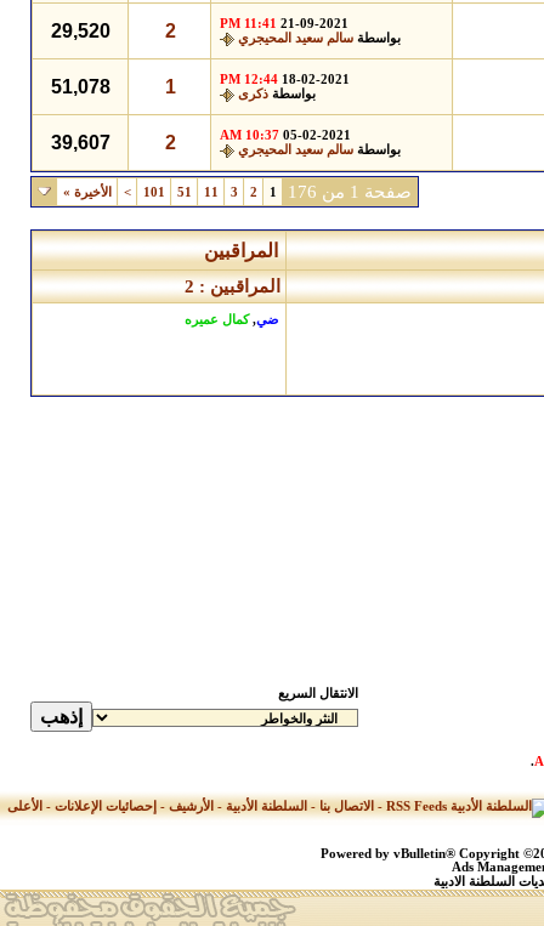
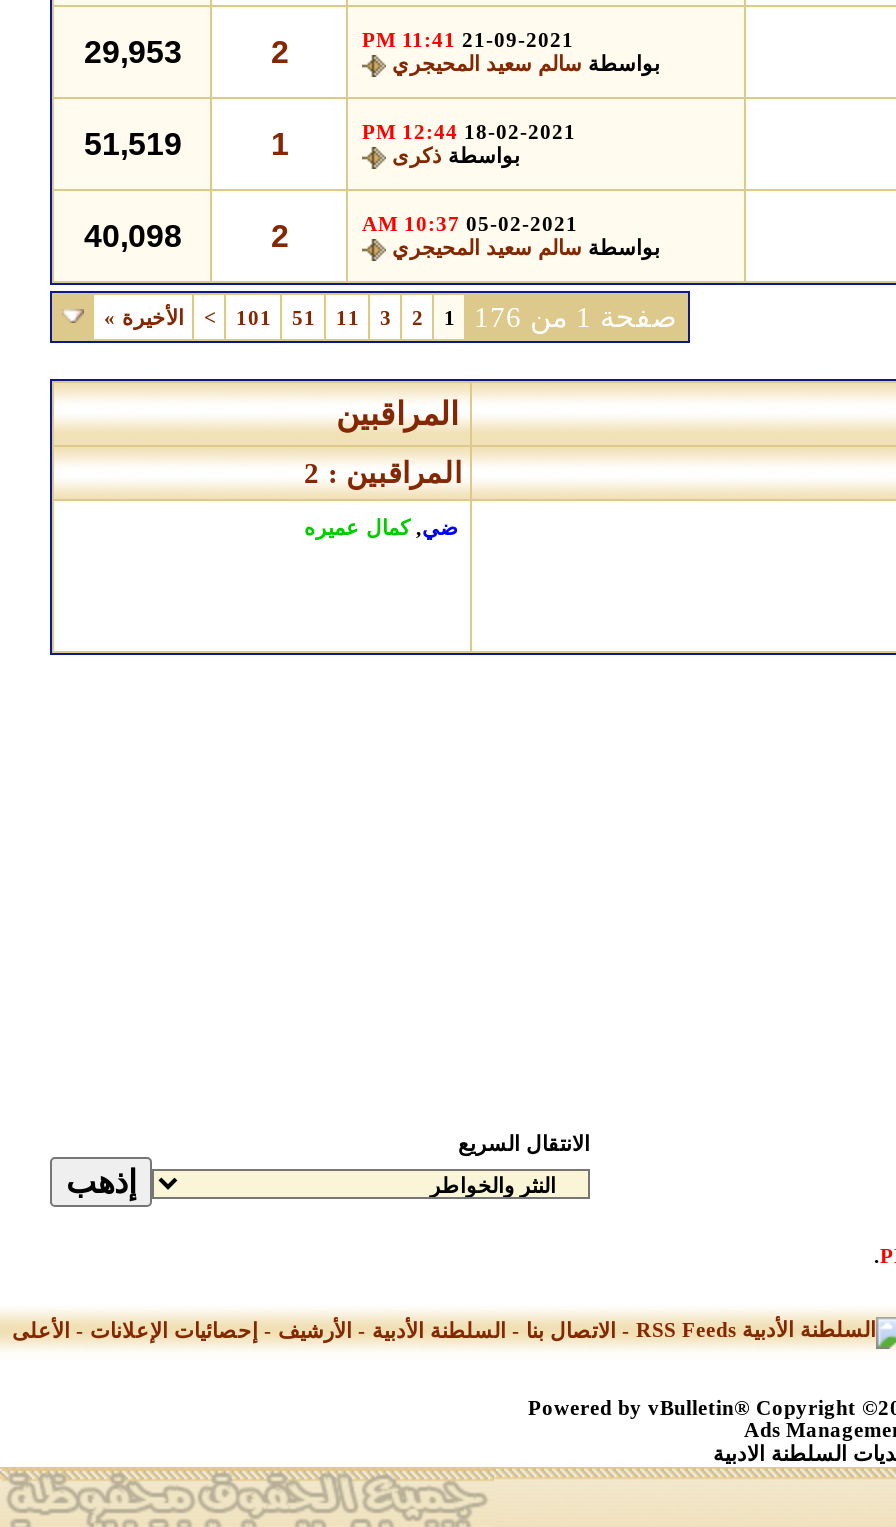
[51,21,110,41] 29,520 -> [84,35,182,69] 29,953
[51,76,110,97] 51,078 -> [84,127,182,161] 51,519
[51,132,110,153] 39,607 -> [84,219,182,253] 40,098

